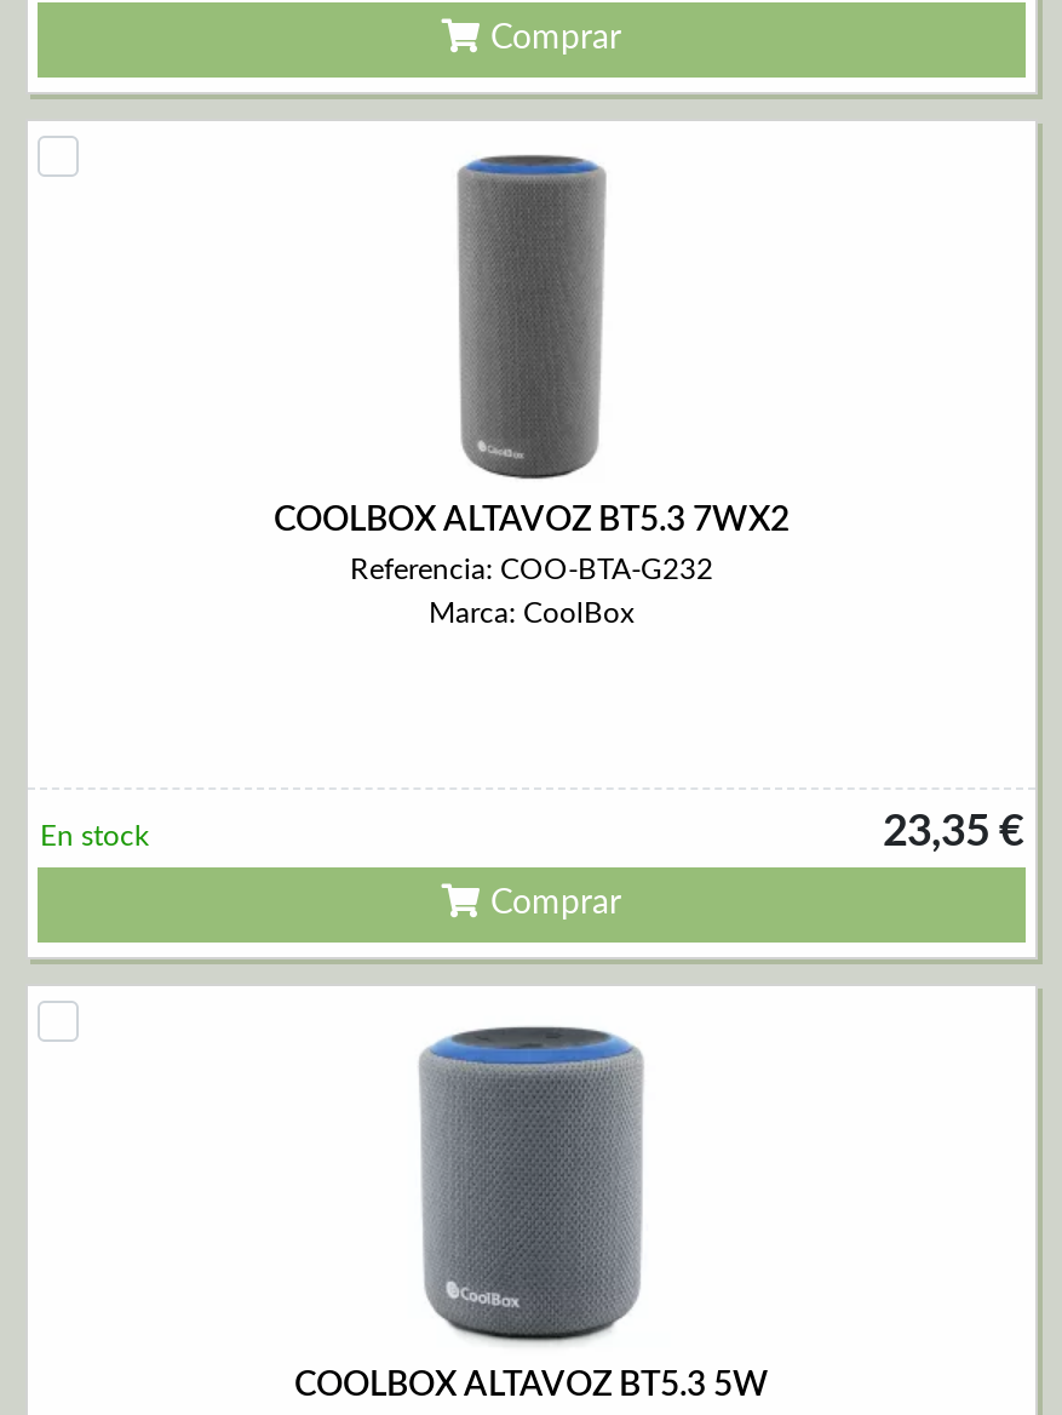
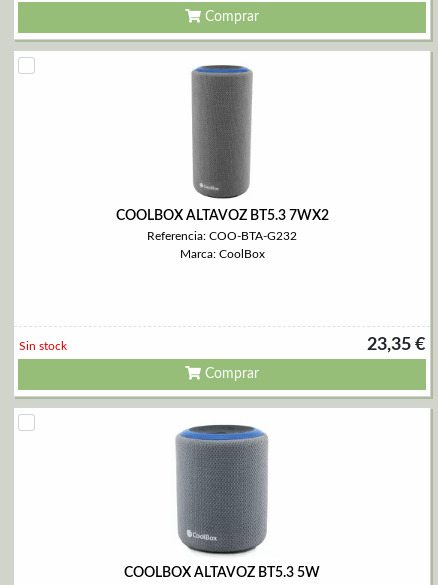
[40,821,149,850] En stock -> [19,340,67,352] Sin stock

